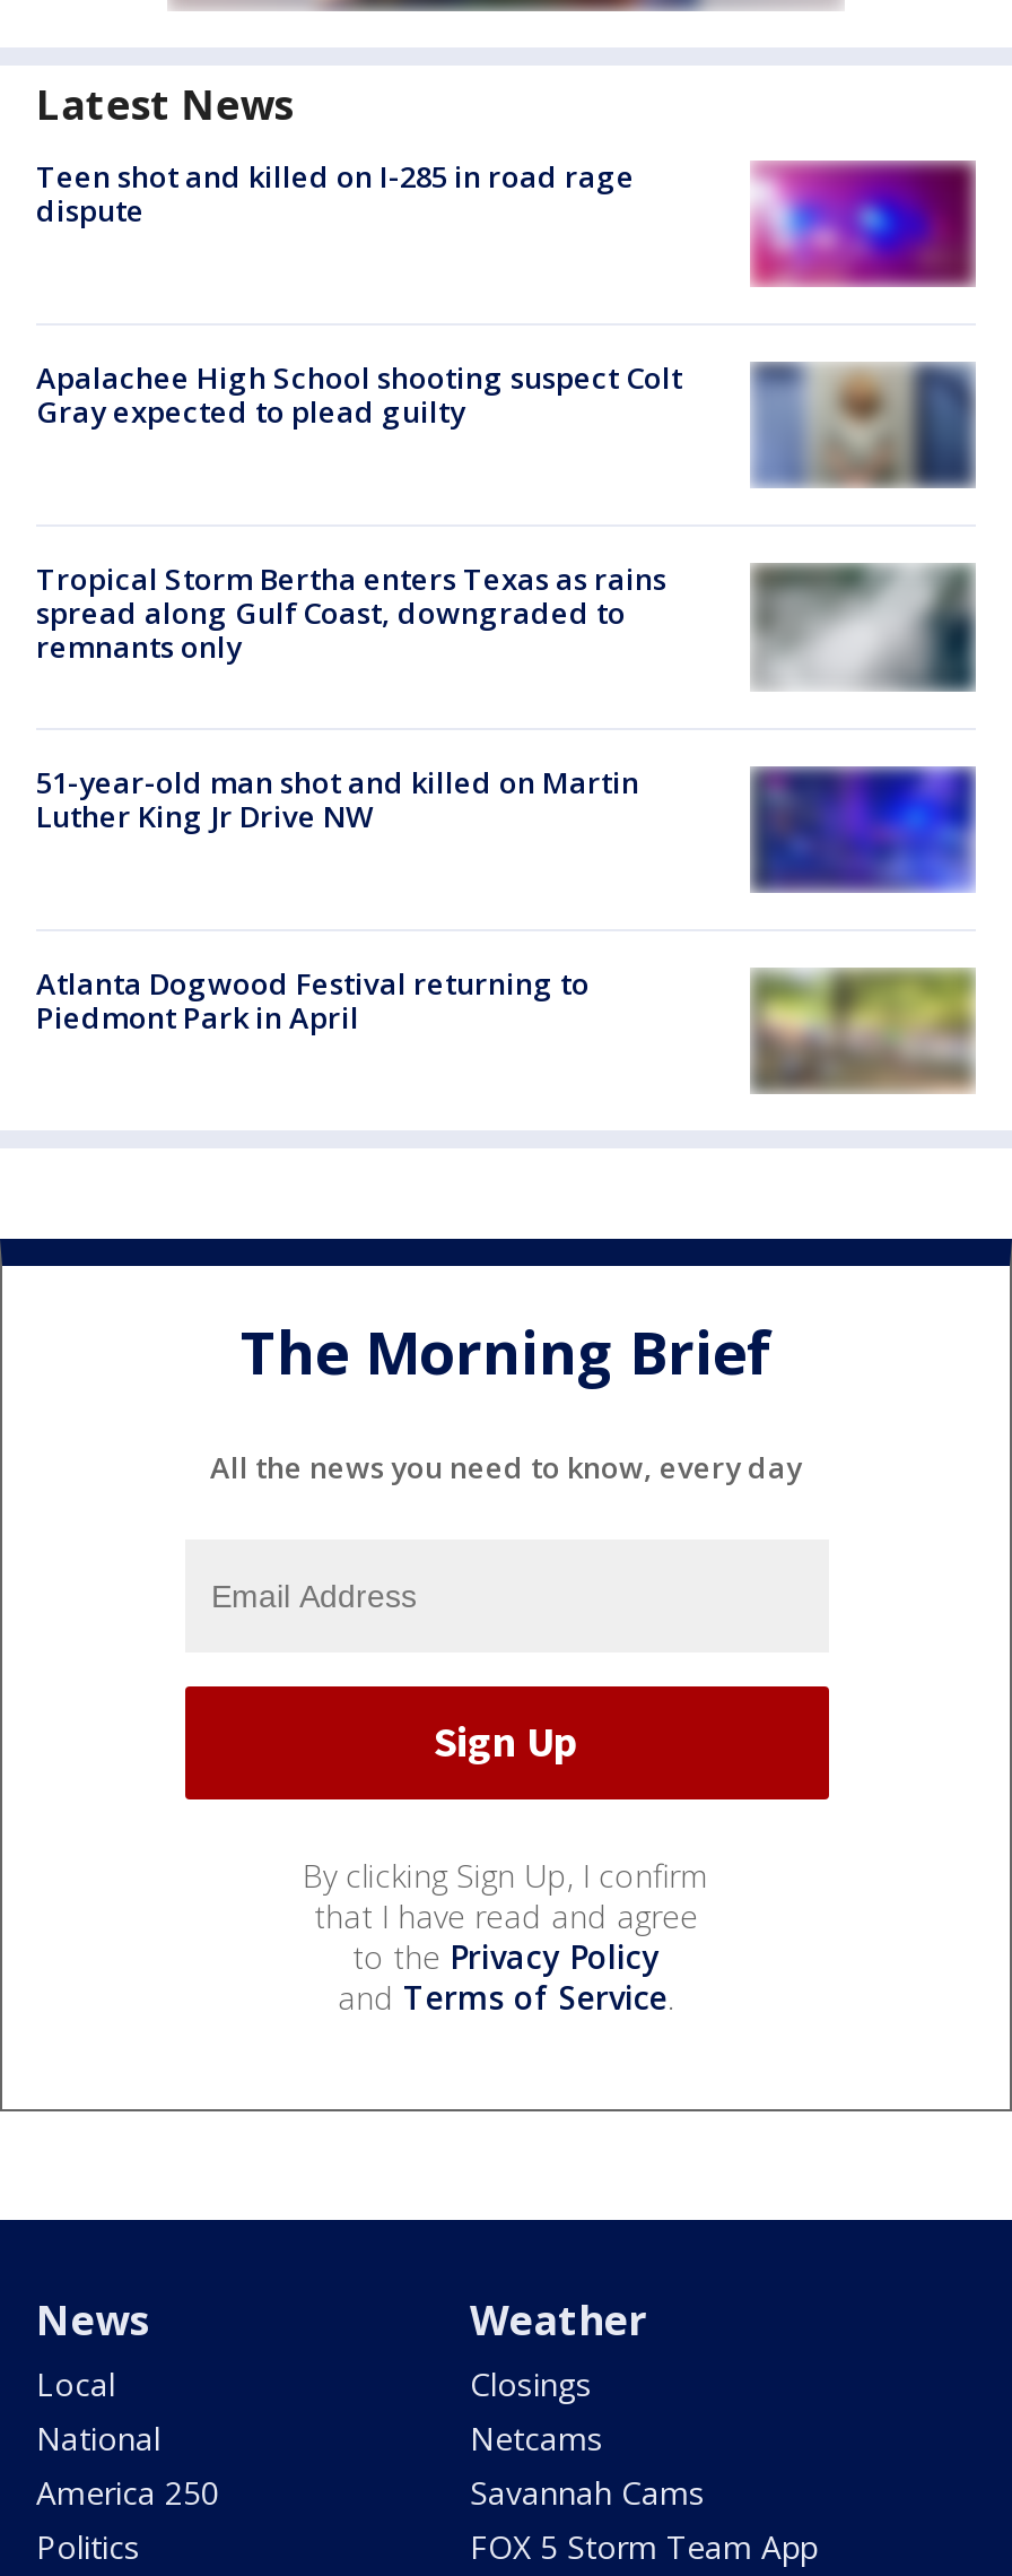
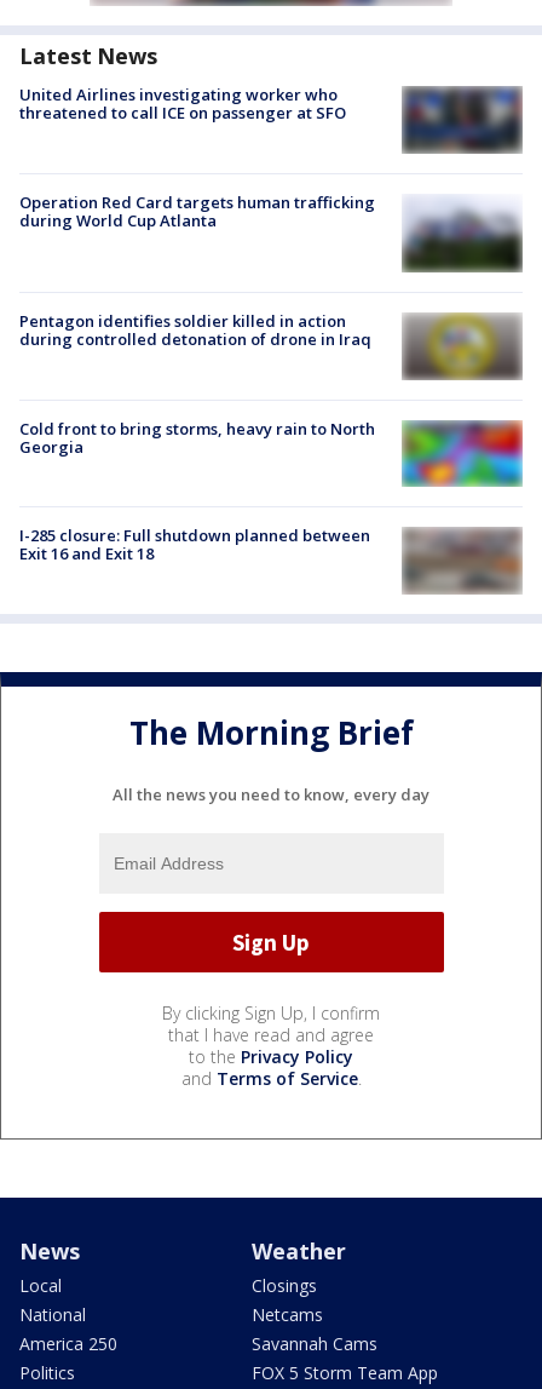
[36,156,635,230] Teen shot and killed on I-285 in road rage | dispute -> [19,83,346,123] United Airlines investigating worker who | threatened to call ICE on passenger at SFO
[750,161,974,287] [image] -> [402,86,521,154] [image]
[36,357,976,493] [image] | Apalachee High School shooting suspect Colt | Gray expected to plead guilty -> [19,191,523,274] [image] | Operation Red Card targets human trafficking | during World Cup Atlanta
[36,559,974,692] [image] | Tropical Storm Bertha enters Texas as rains | spread along Gulf Coast, downgraded to | remnants only -> [19,310,523,380] [image] | Pentagon identifies soldier killed in action | during controlled detonation of drone in Iraq
[36,761,639,836] 51-year-old man shot and killed on Martin | Luther King Jr Drive NW -> [19,418,375,458] Cold front to bring storms, heavy rain to North | Georgia
[750,766,976,895] [image] -> [402,420,523,487] [image]
[36,963,590,1037] Atlanta Dogwood Festival returning to | Piedmont Park in April -> [19,525,370,565] I-285 closure: Full shutdown planned between | Exit 16 and Exit 18
[754,970,974,1085] [image] -> [411,528,521,590] [image]

